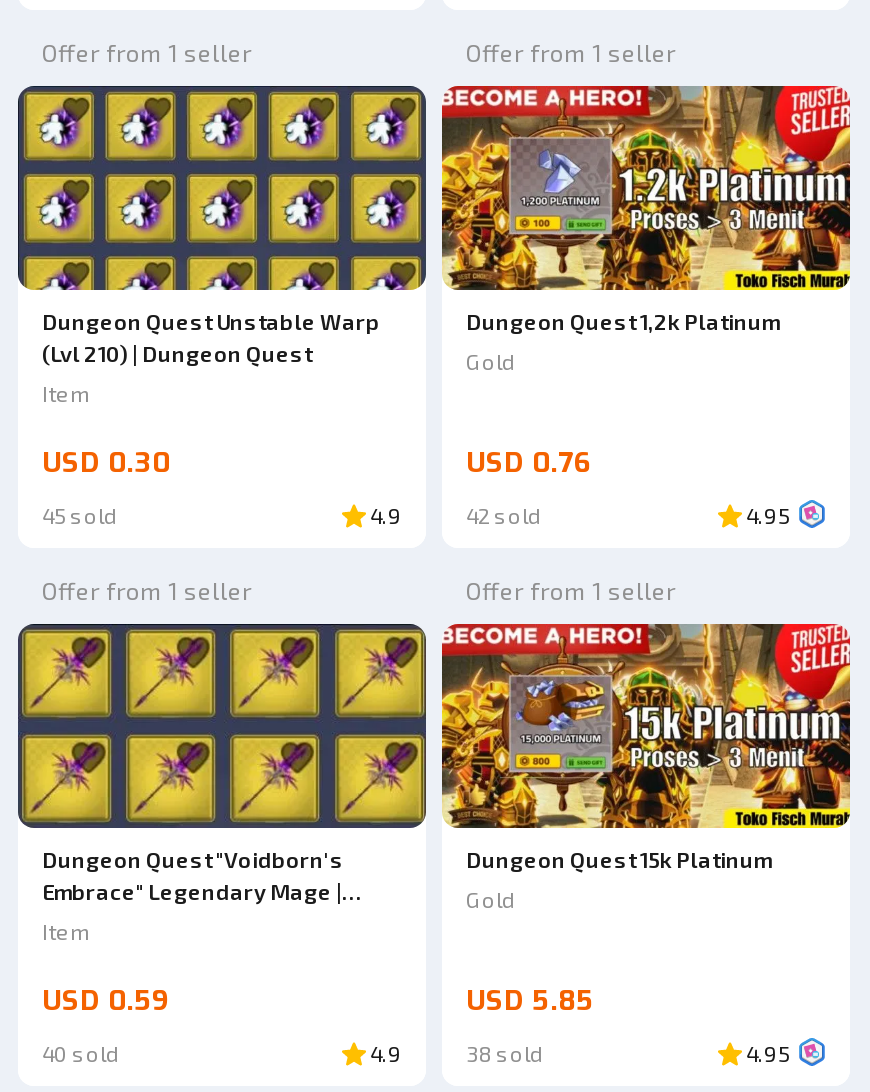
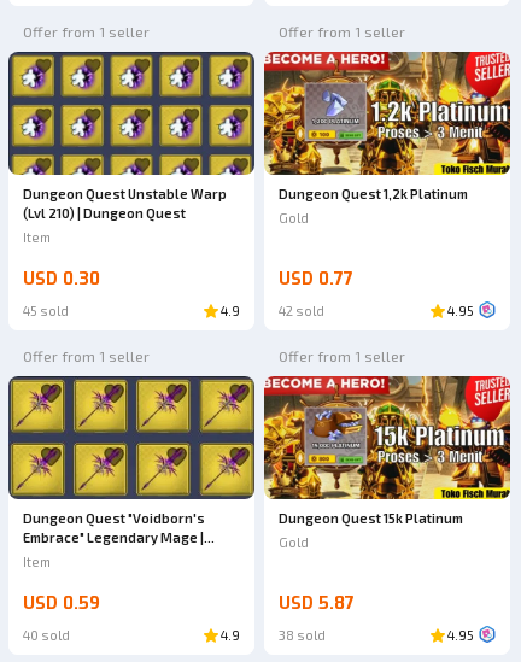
[466,444,592,482] USD 0.76 -> [279,268,353,291] USD 0.77
[466,982,594,1020] USD 5.85 -> [279,592,355,615] USD 5.87

